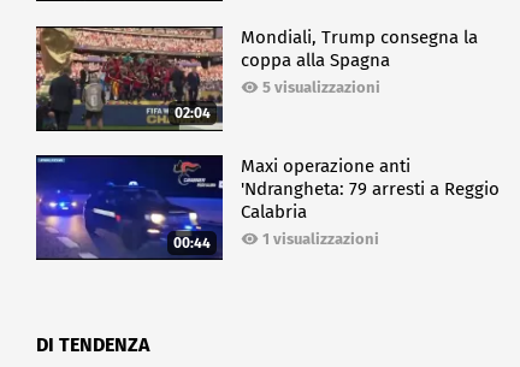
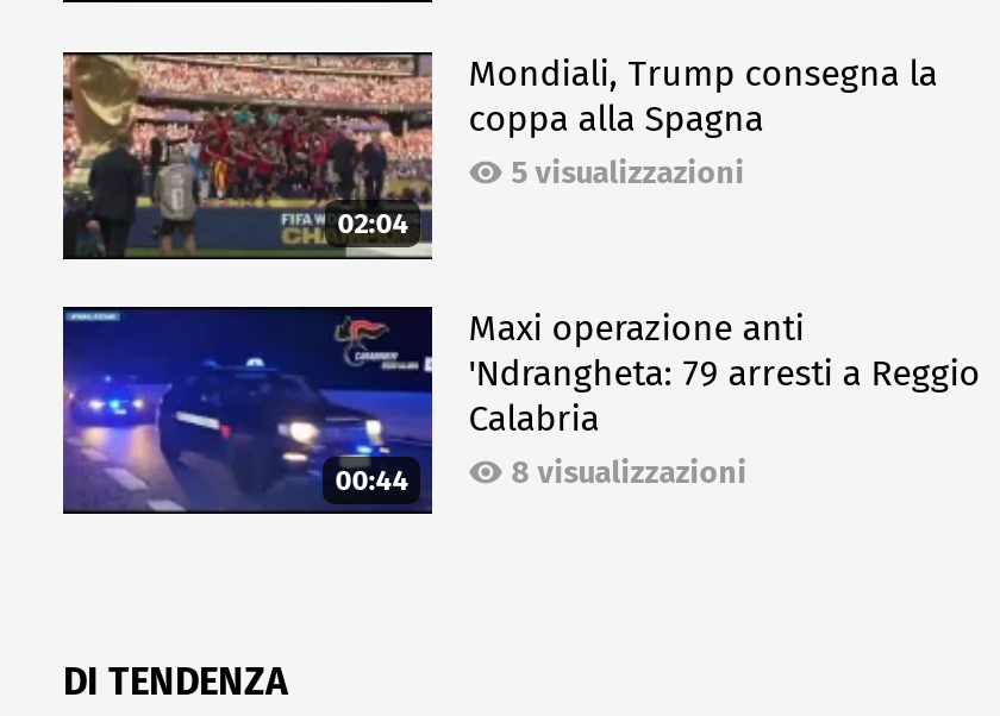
[263,230,379,248] 1 visualizzazioni -> [511,455,747,491] 8 visualizzazioni

